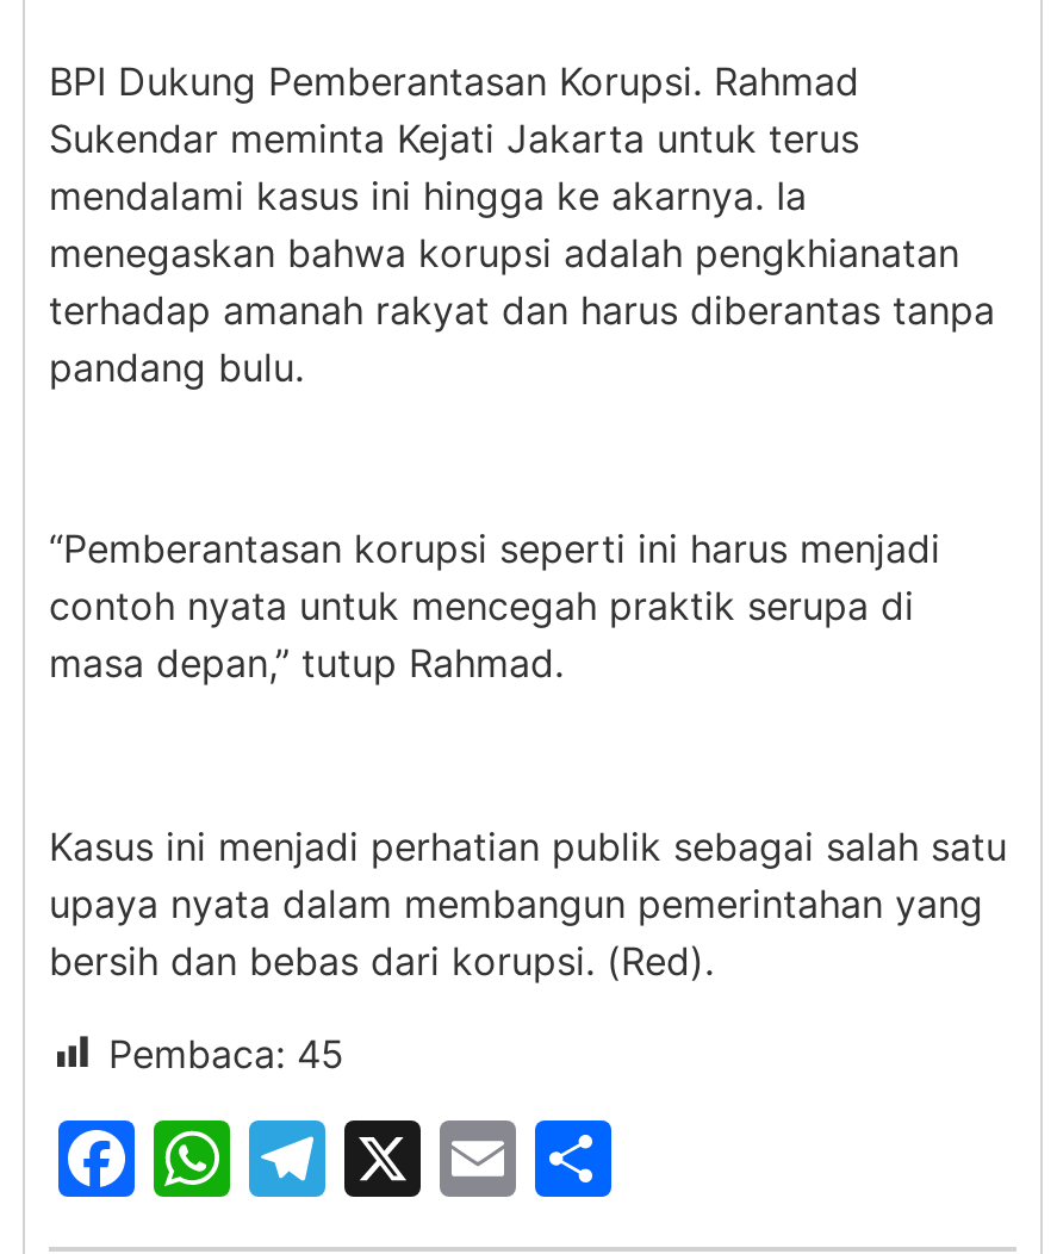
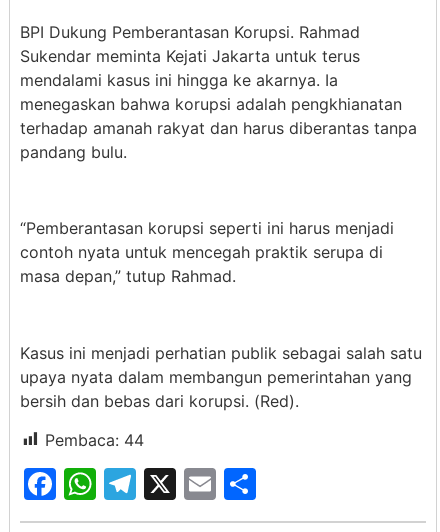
[108,1029,344,1076] Pembaca: 45 -> [45,429,144,449] Pembaca: 44

